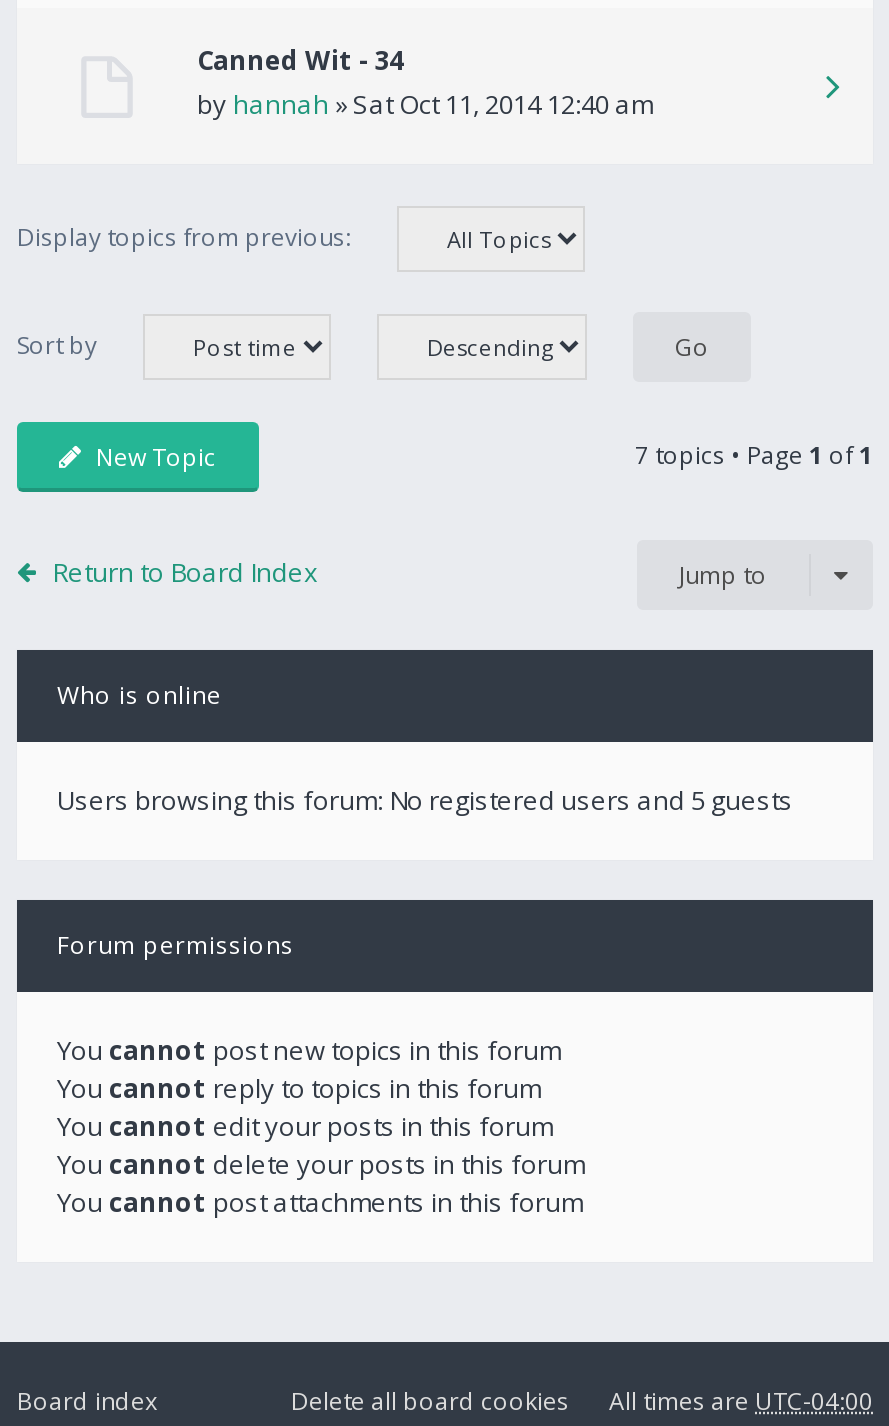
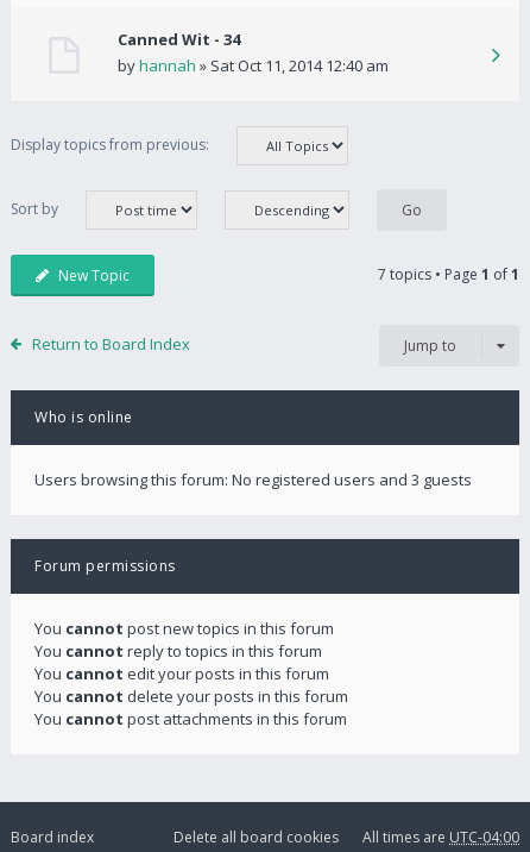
[57,782,793,818] Users browsing this forum: No registered users and 5 guests -> [34,469,472,490] Users browsing this forum: No registered users and 3 guests

